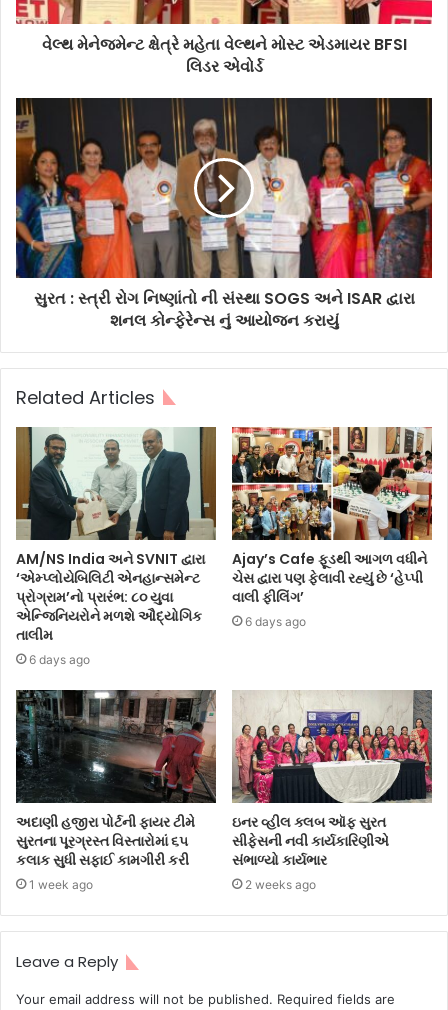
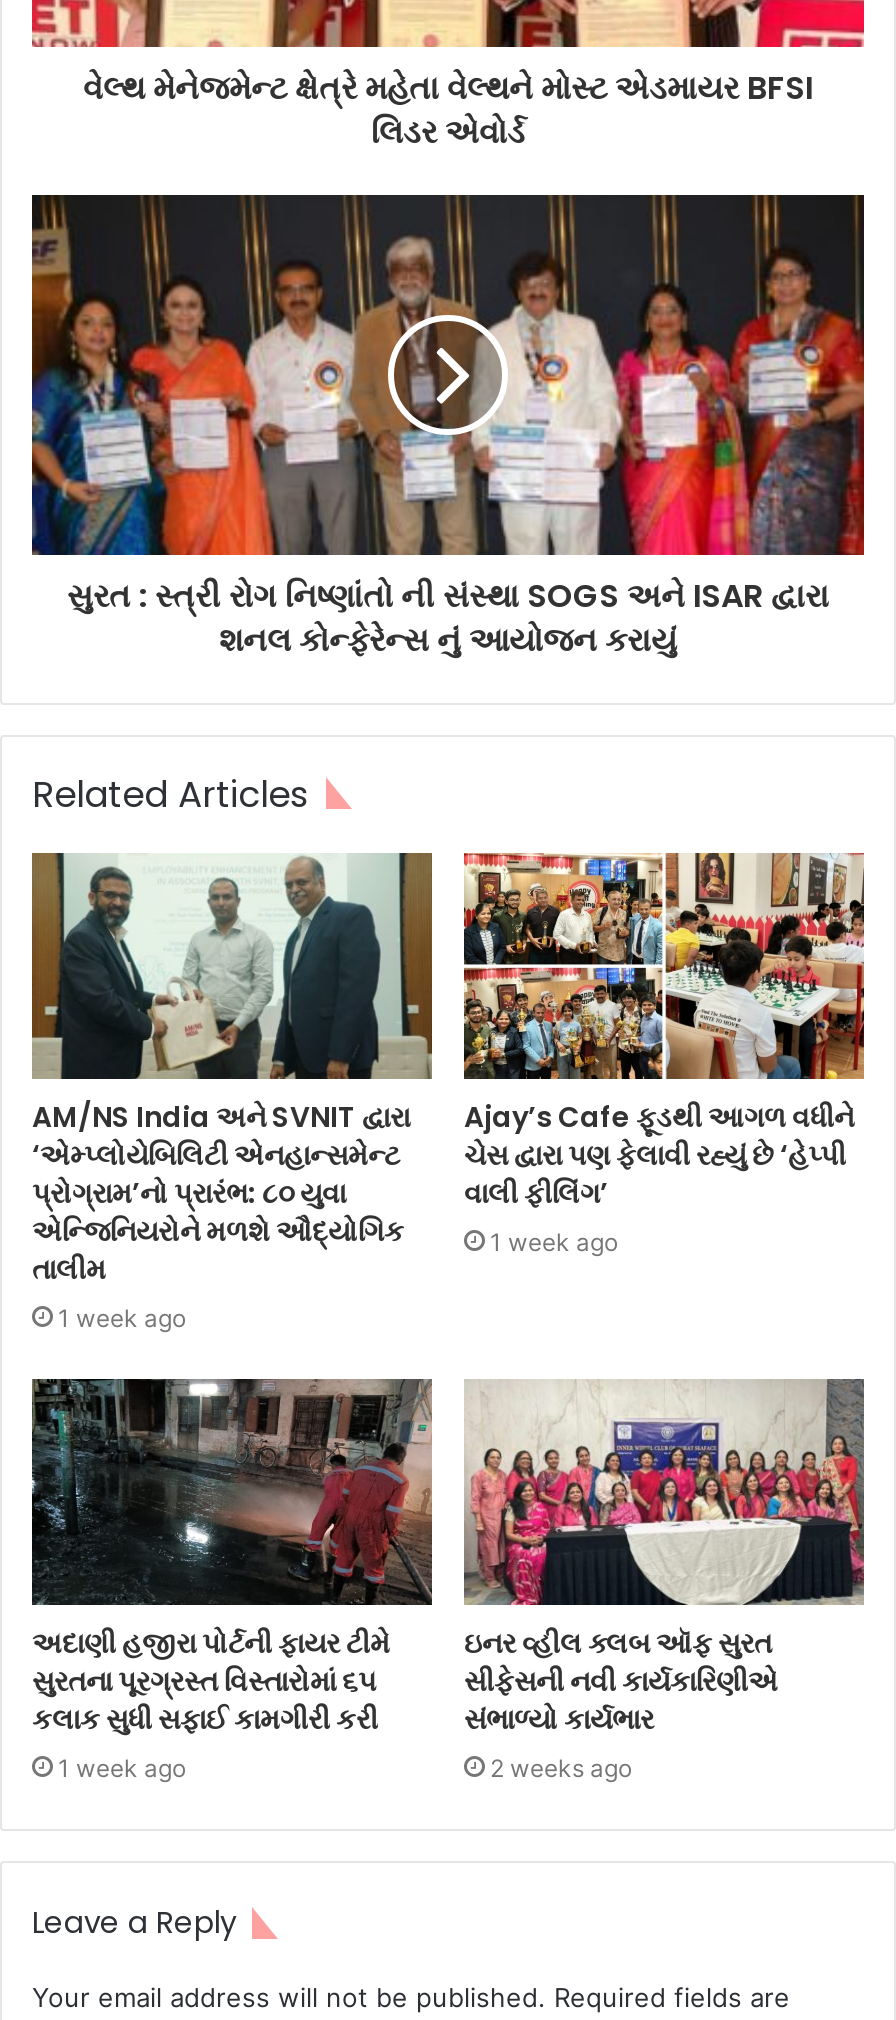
[245,614,306,629] 6 days ago -> [490,1227,618,1257] 1 week ago
[29,652,90,667] 6 days ago -> [58,1304,186,1334] 1 week ago

